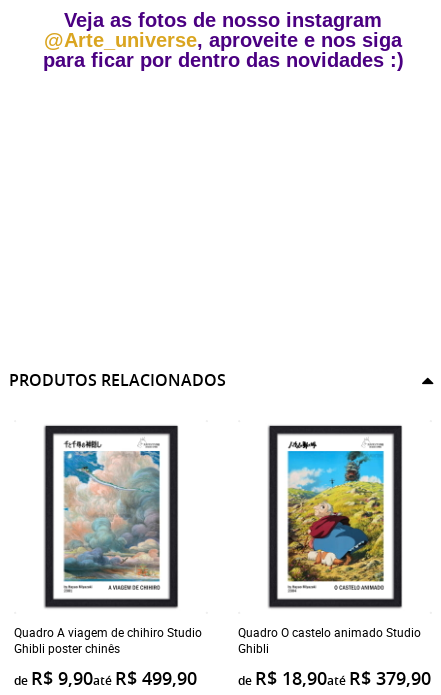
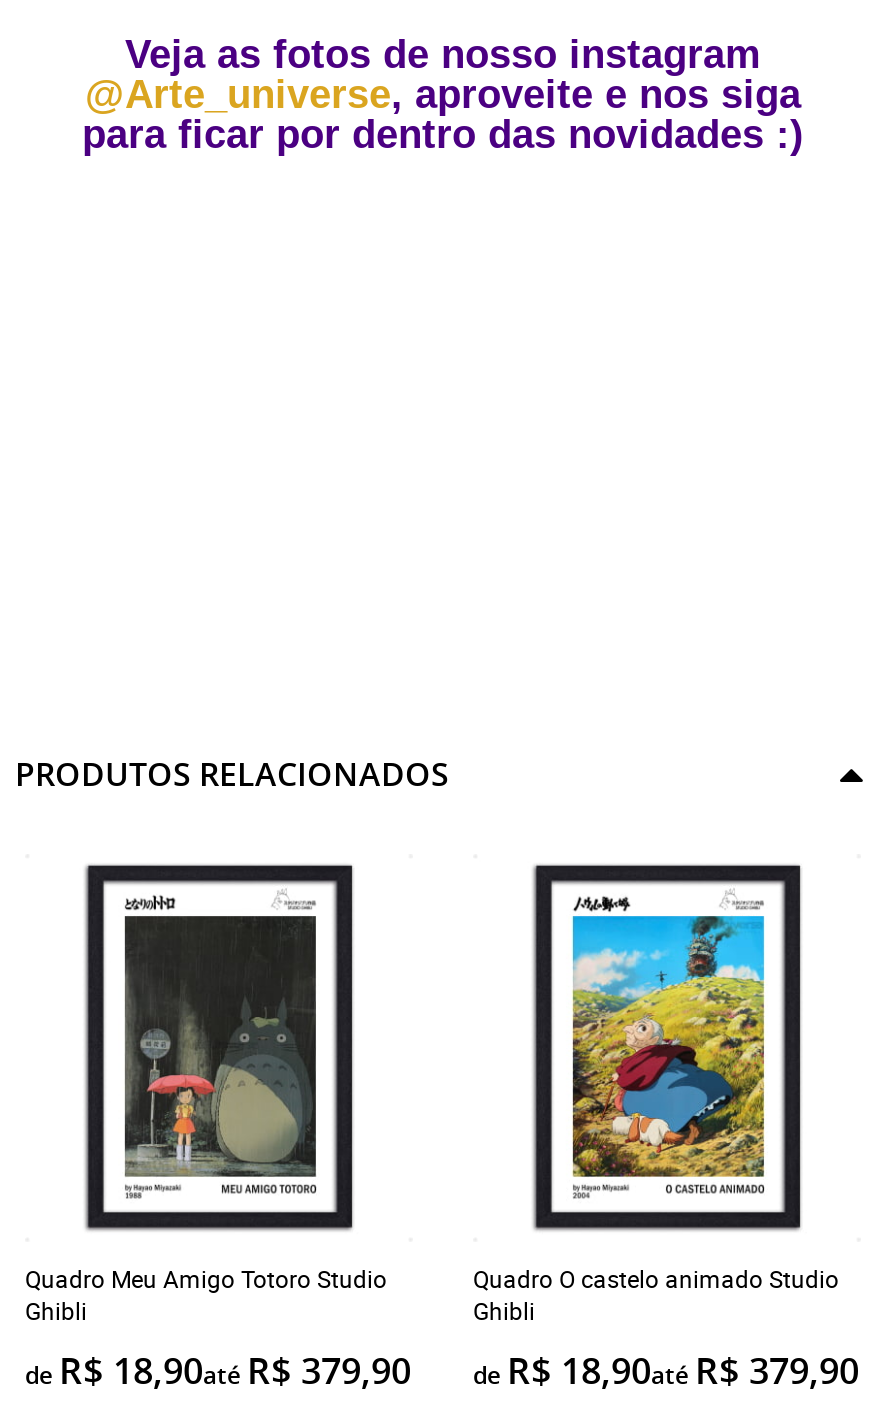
[14,440,202,690] [image] | Quadro A viagem de chihiro Studio | Ghibli poster chinês | de R$ 9,90até R$ 499,90 -> [25,896,411,1393] [image] | Quadro Meu Amigo Totoro Studio | Ghibli | de R$ 18,90até R$ 379,90

